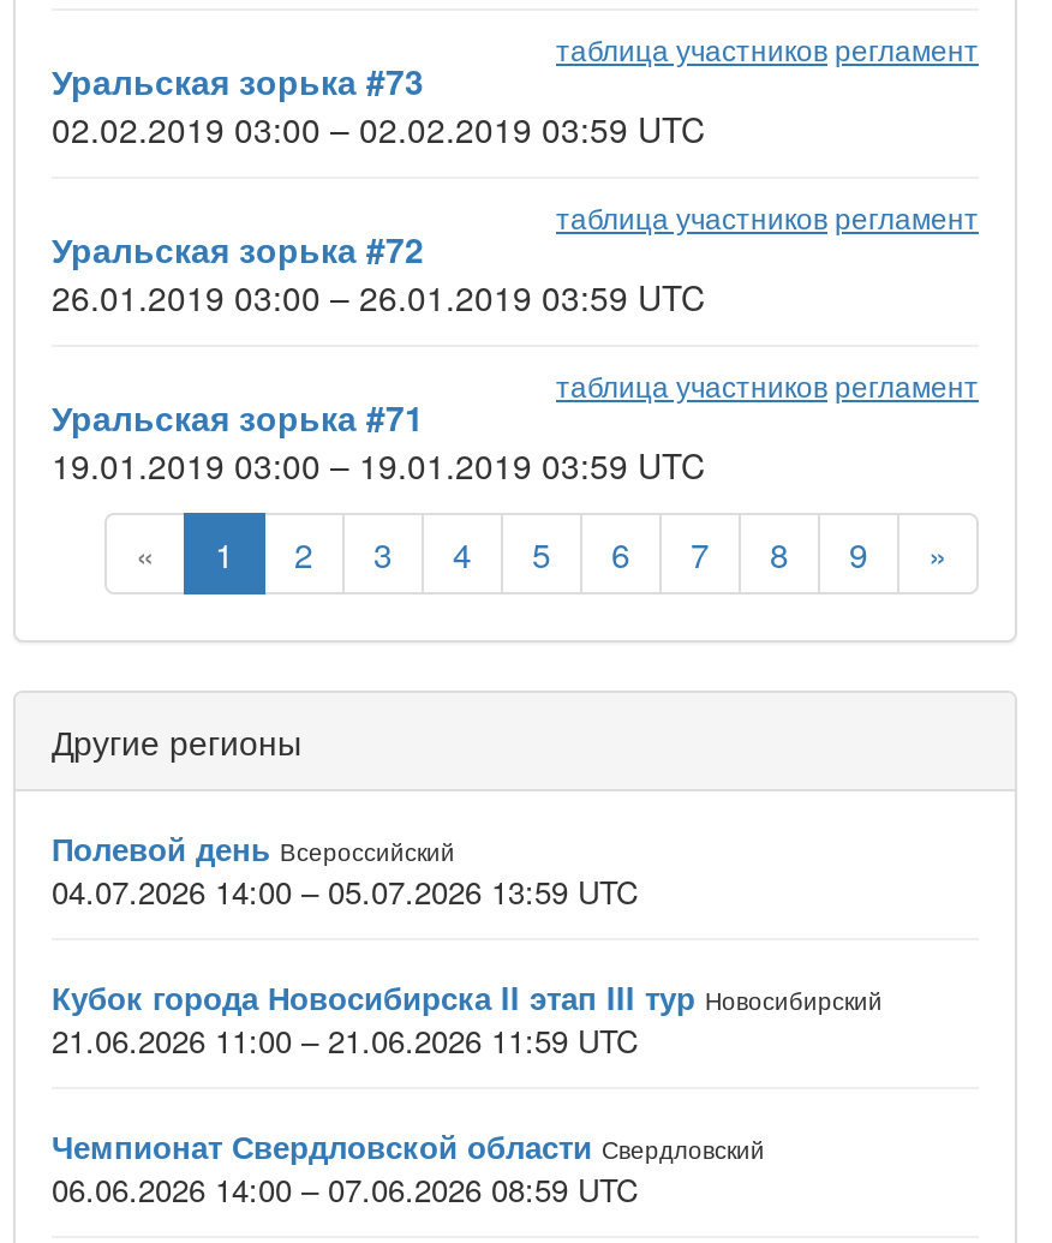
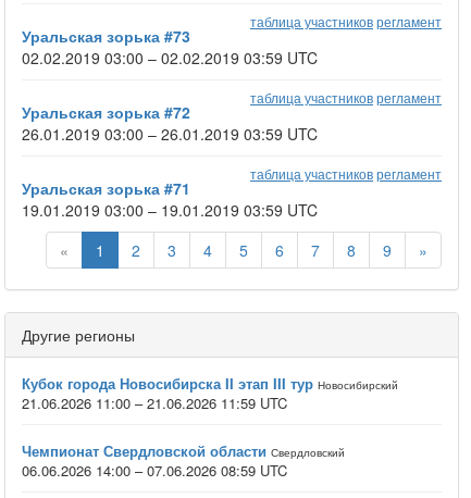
[52,825,638,914] Полевой день Всероссийский | 04.07.2026 14:00 – 05.07.2026 13:59 UTC -> none

